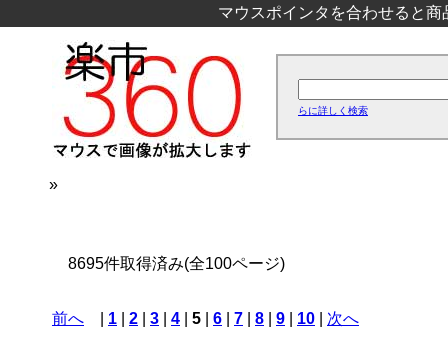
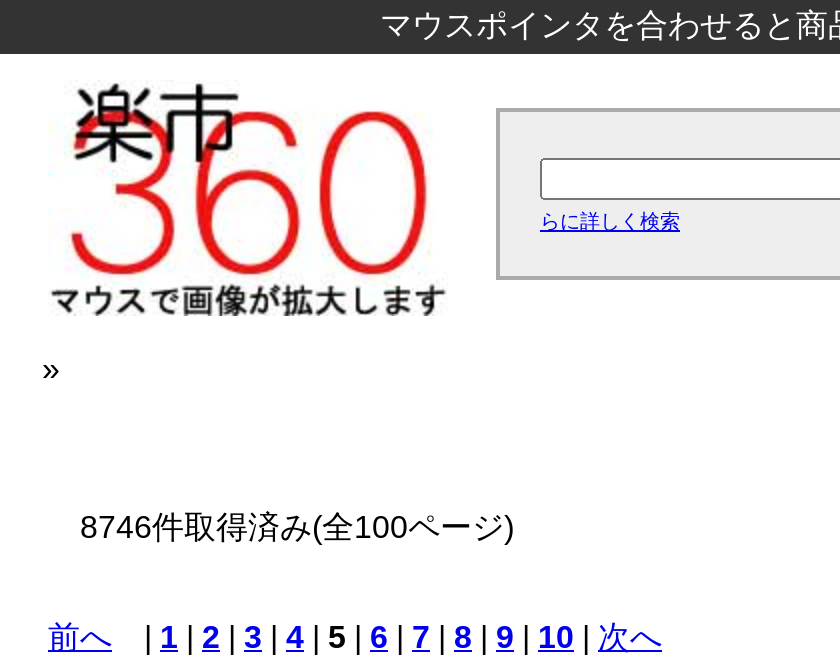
[52,255,285,272] 8695件取得済み(全100ページ) -> [48,510,514,544] 8746件取得済み(全100ページ)

